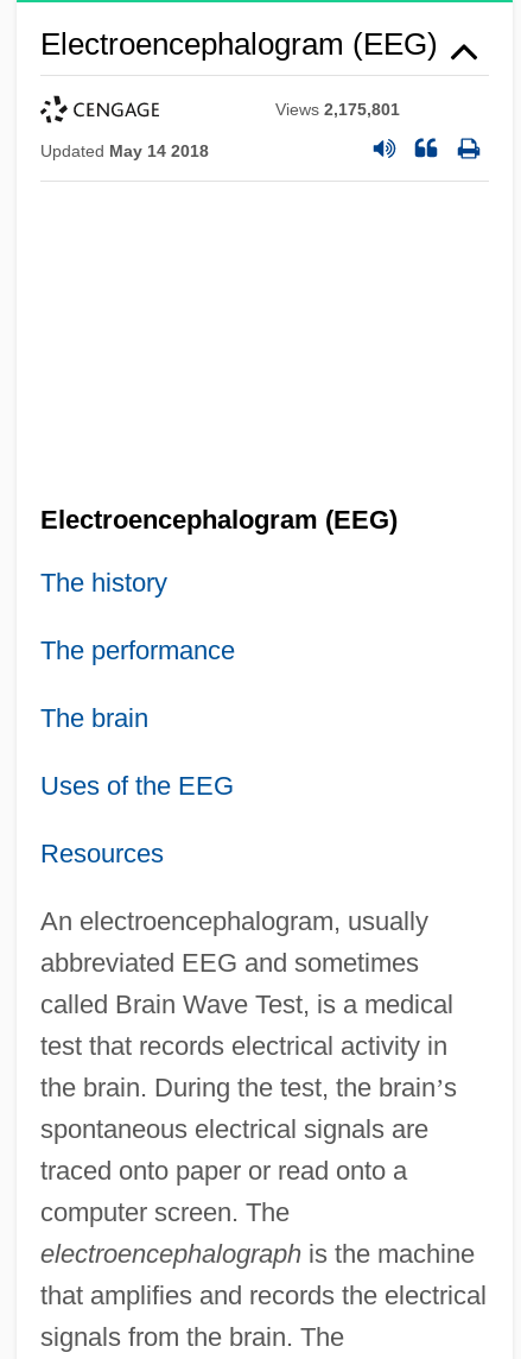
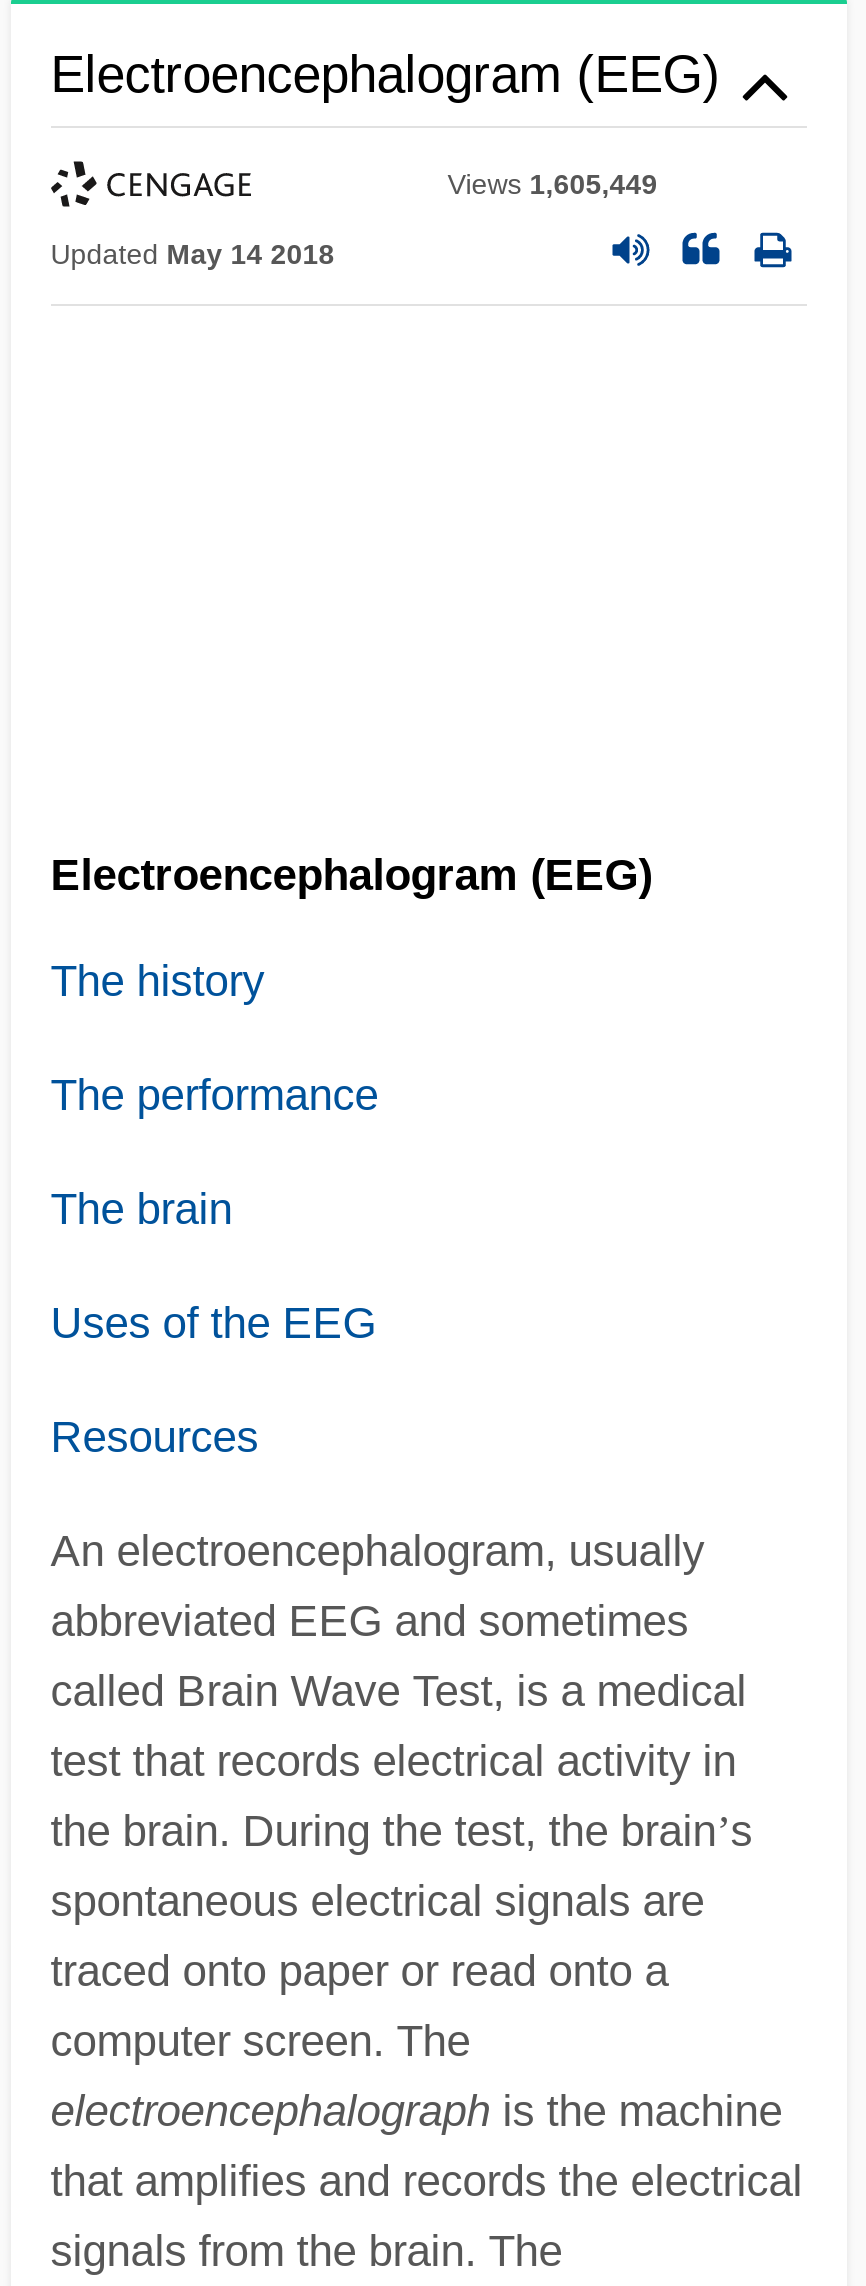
[276,100,400,119] Views 2,175,801 -> [447,168,657,200] Views 1,605,449

